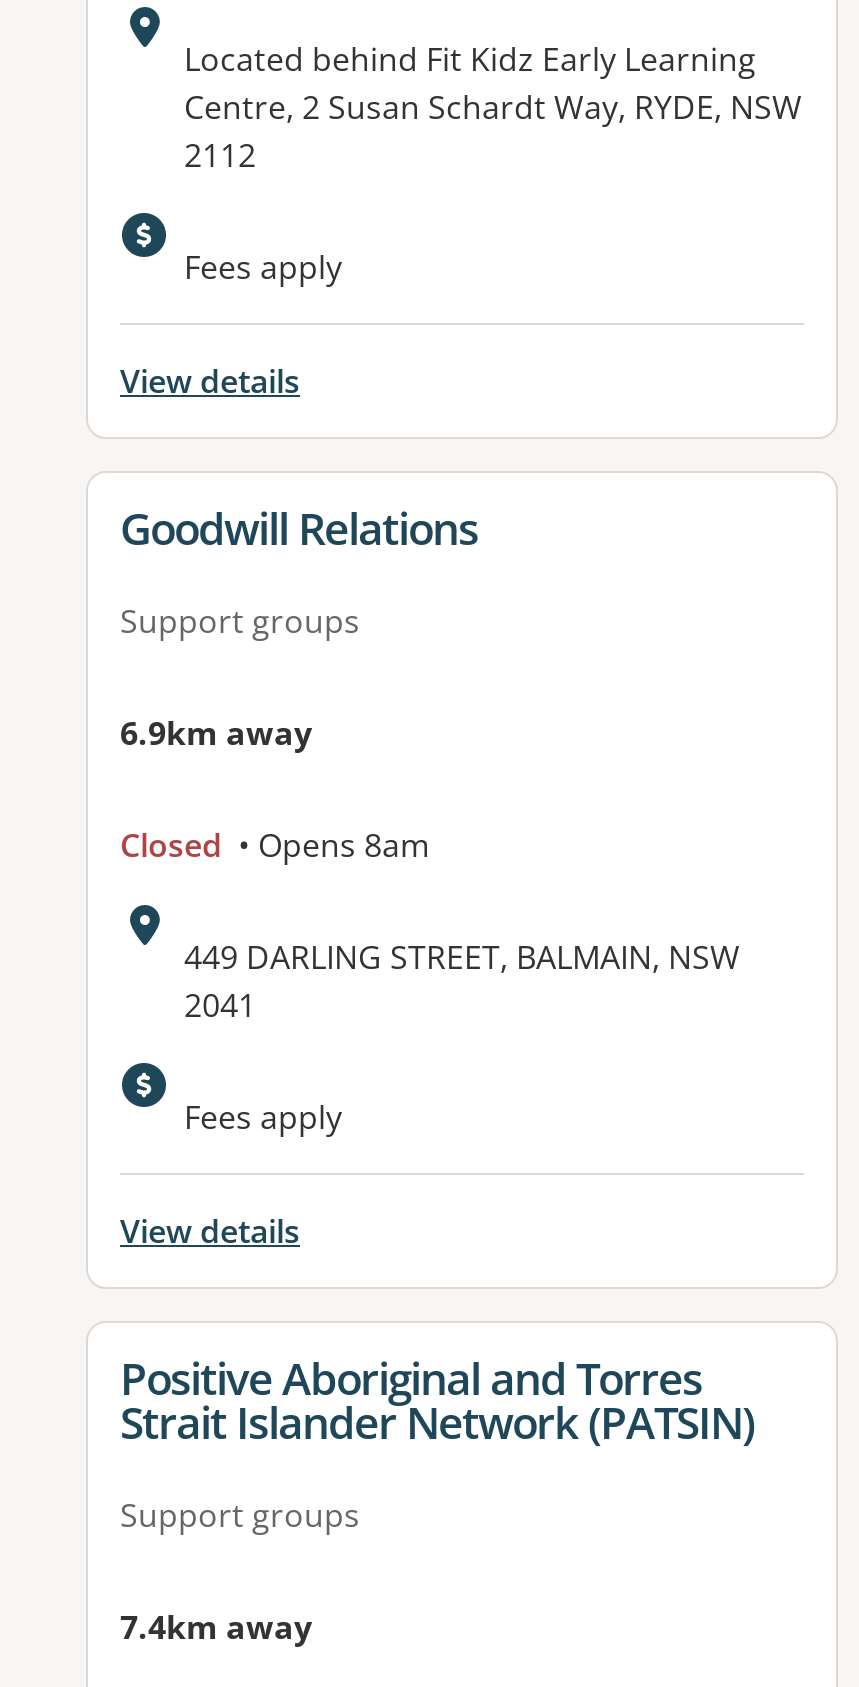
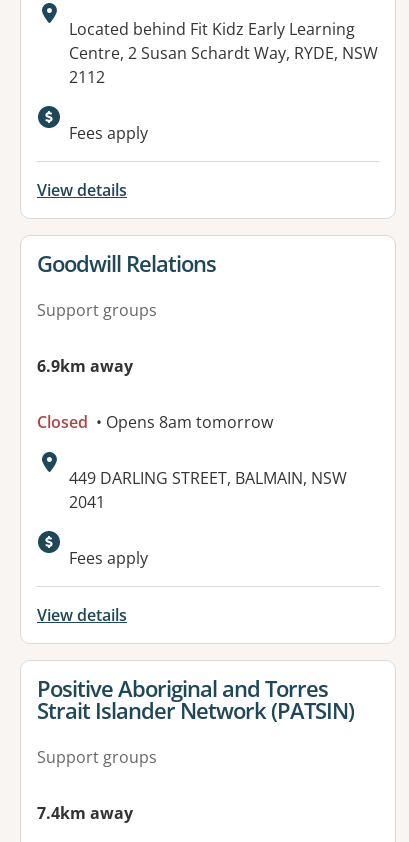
[120,824,430,868] Closed • Opens 8am -> [37,411,273,433] Closed • Opens 8am tomorrow

